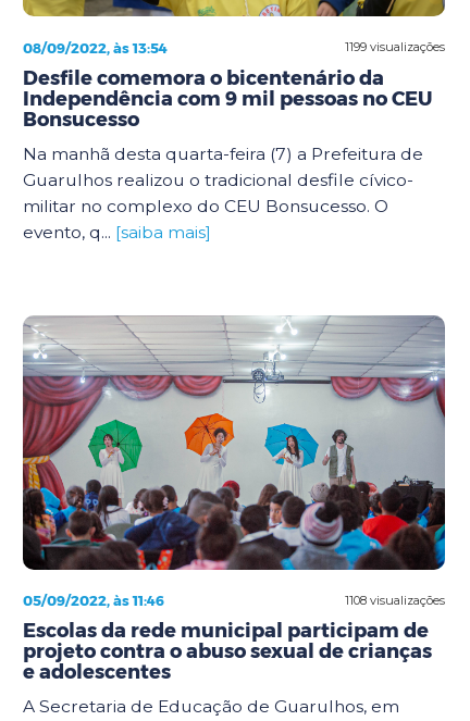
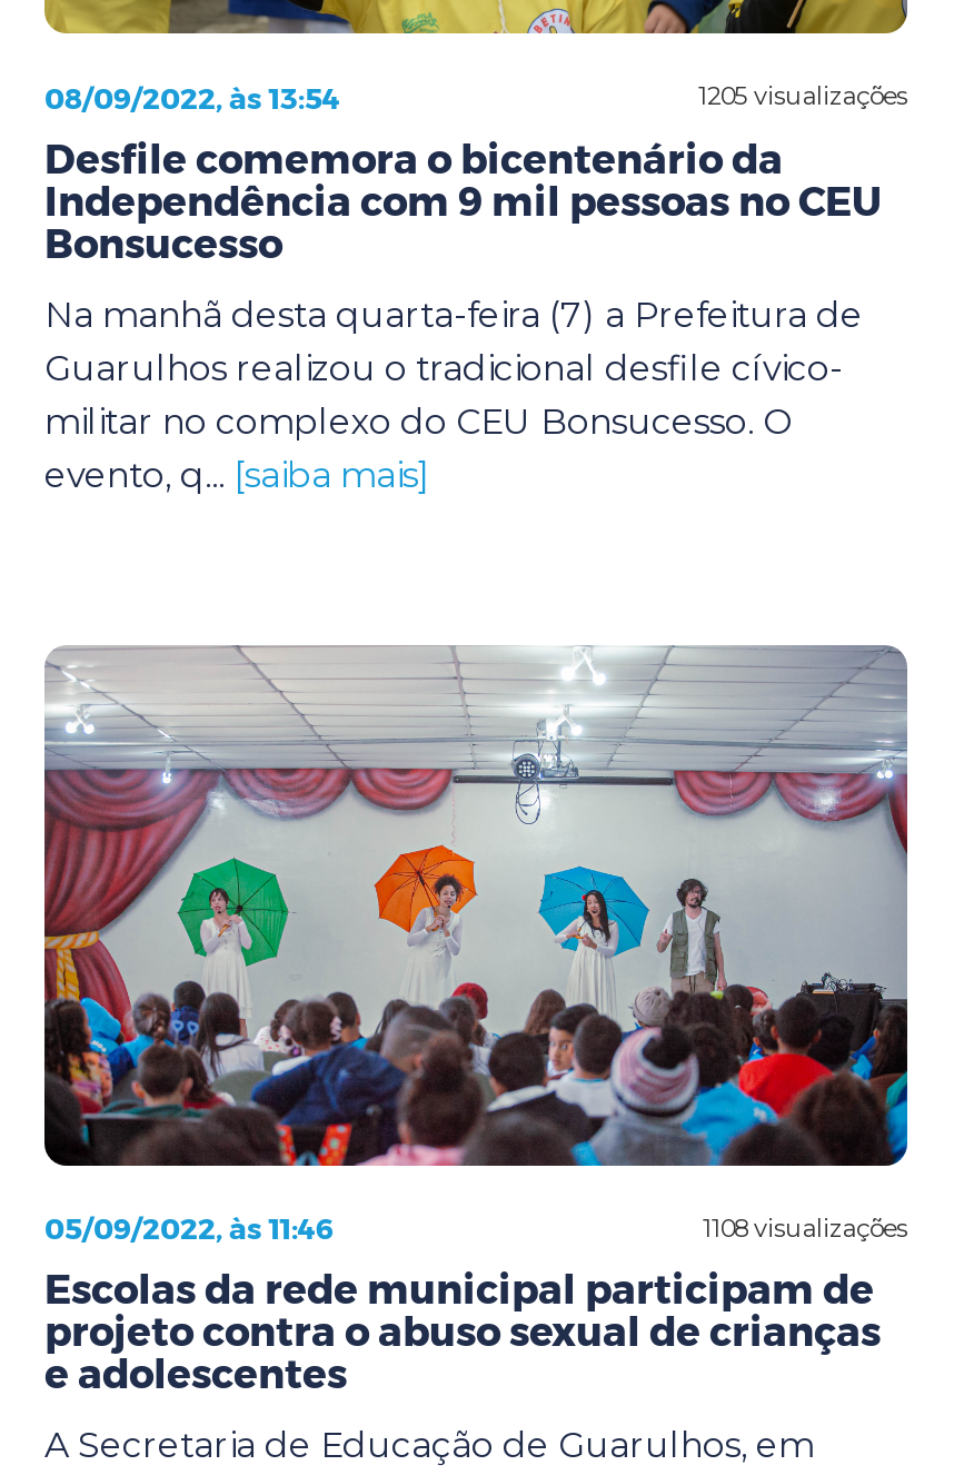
[345,39,445,54] 1199 visualizações -> [698,80,907,111] 1205 visualizações

